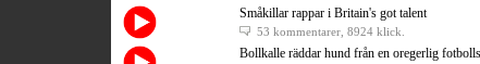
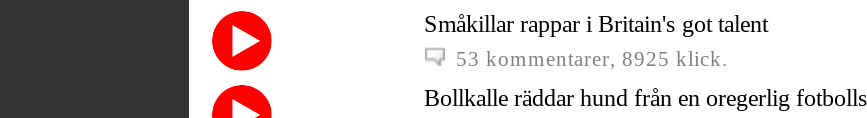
[256,26,404,38] 53 kommentarer, 8924 klick. -> [456,48,728,70] 53 kommentarer, 8925 klick.

